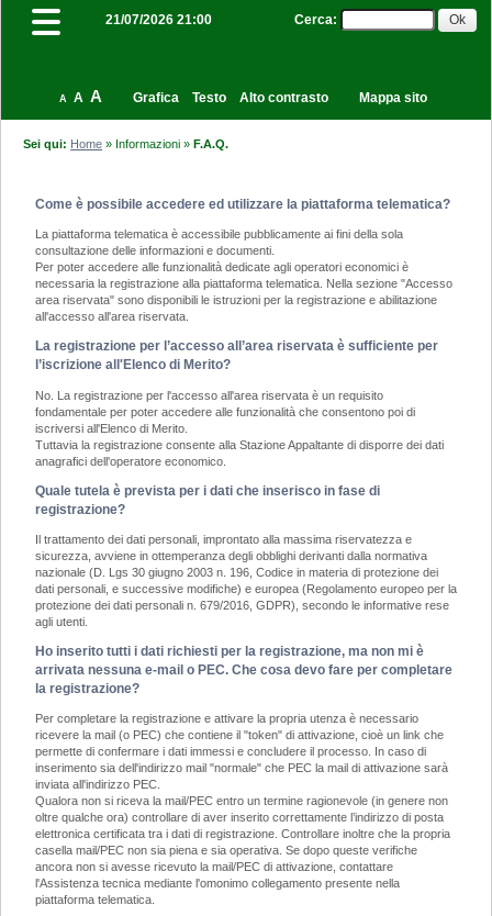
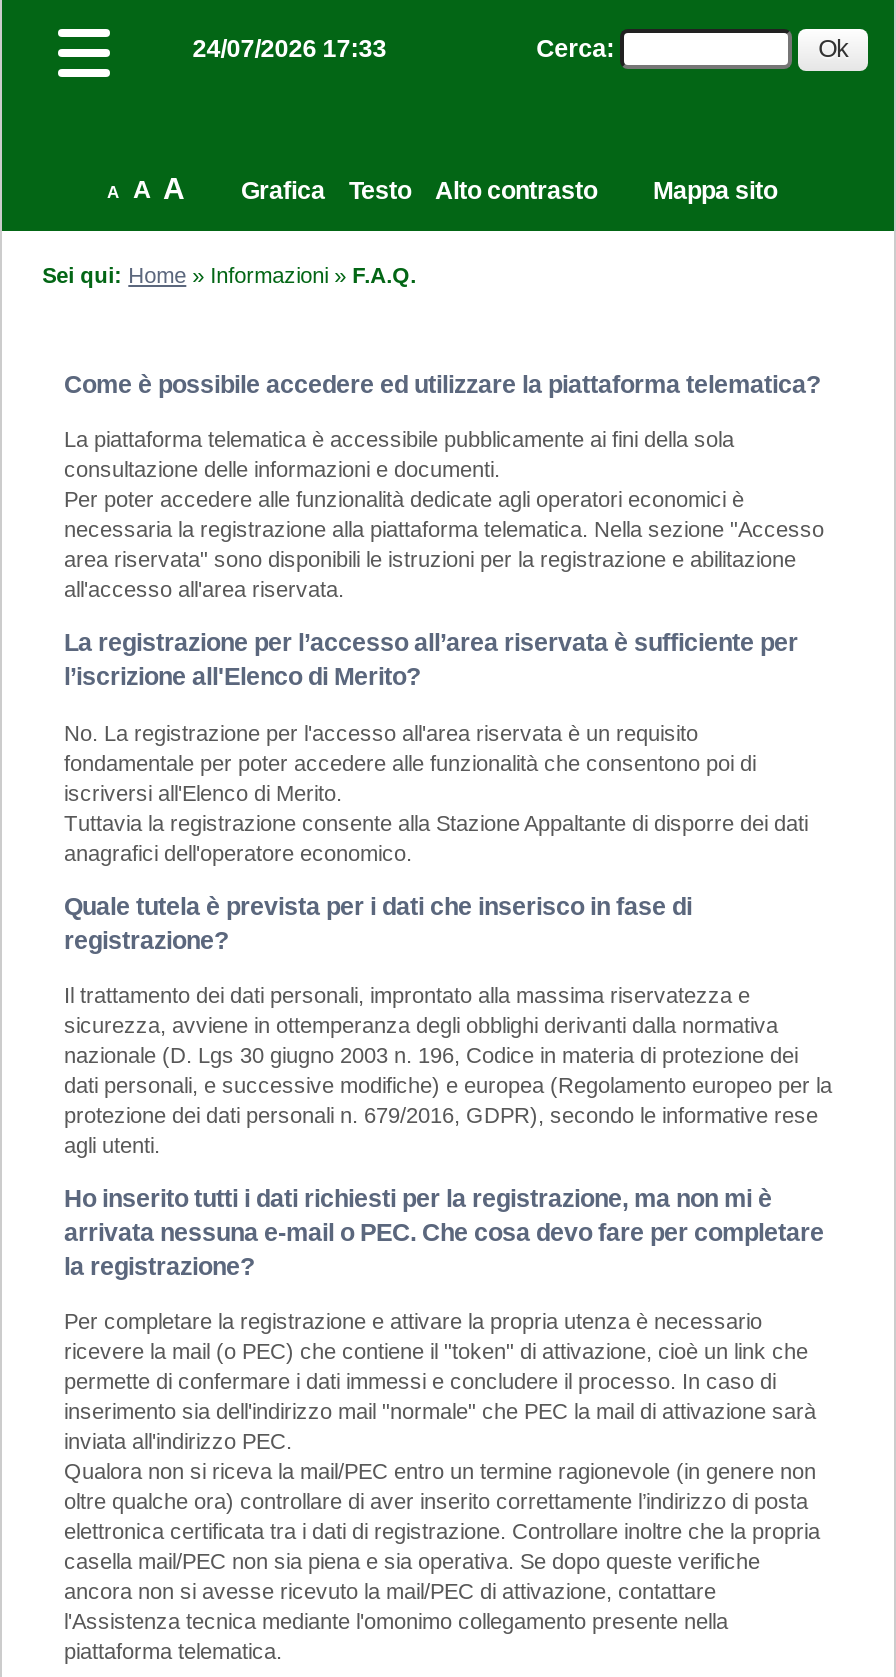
[106,12,212,28] 21/07/2026 21:00 -> [193,35,387,63] 24/07/2026 17:33

